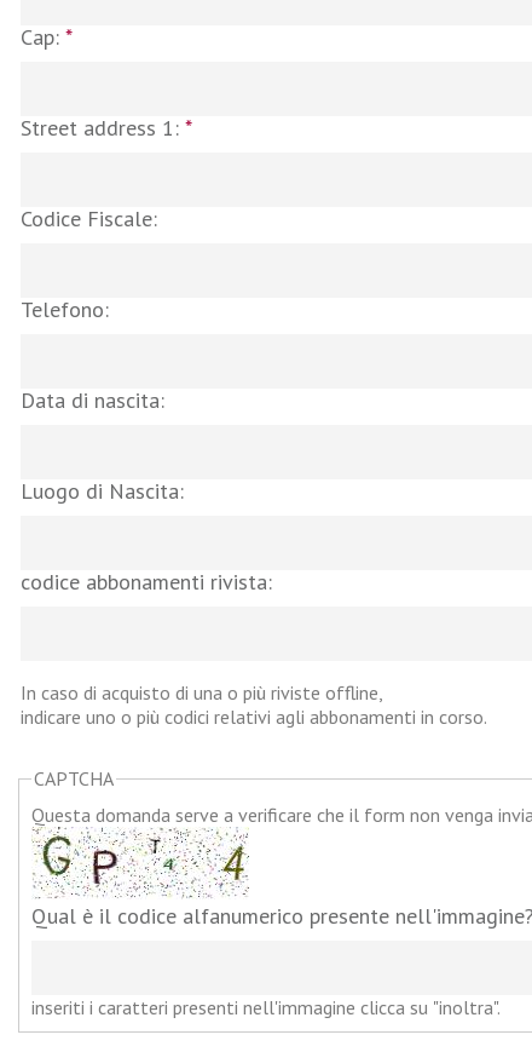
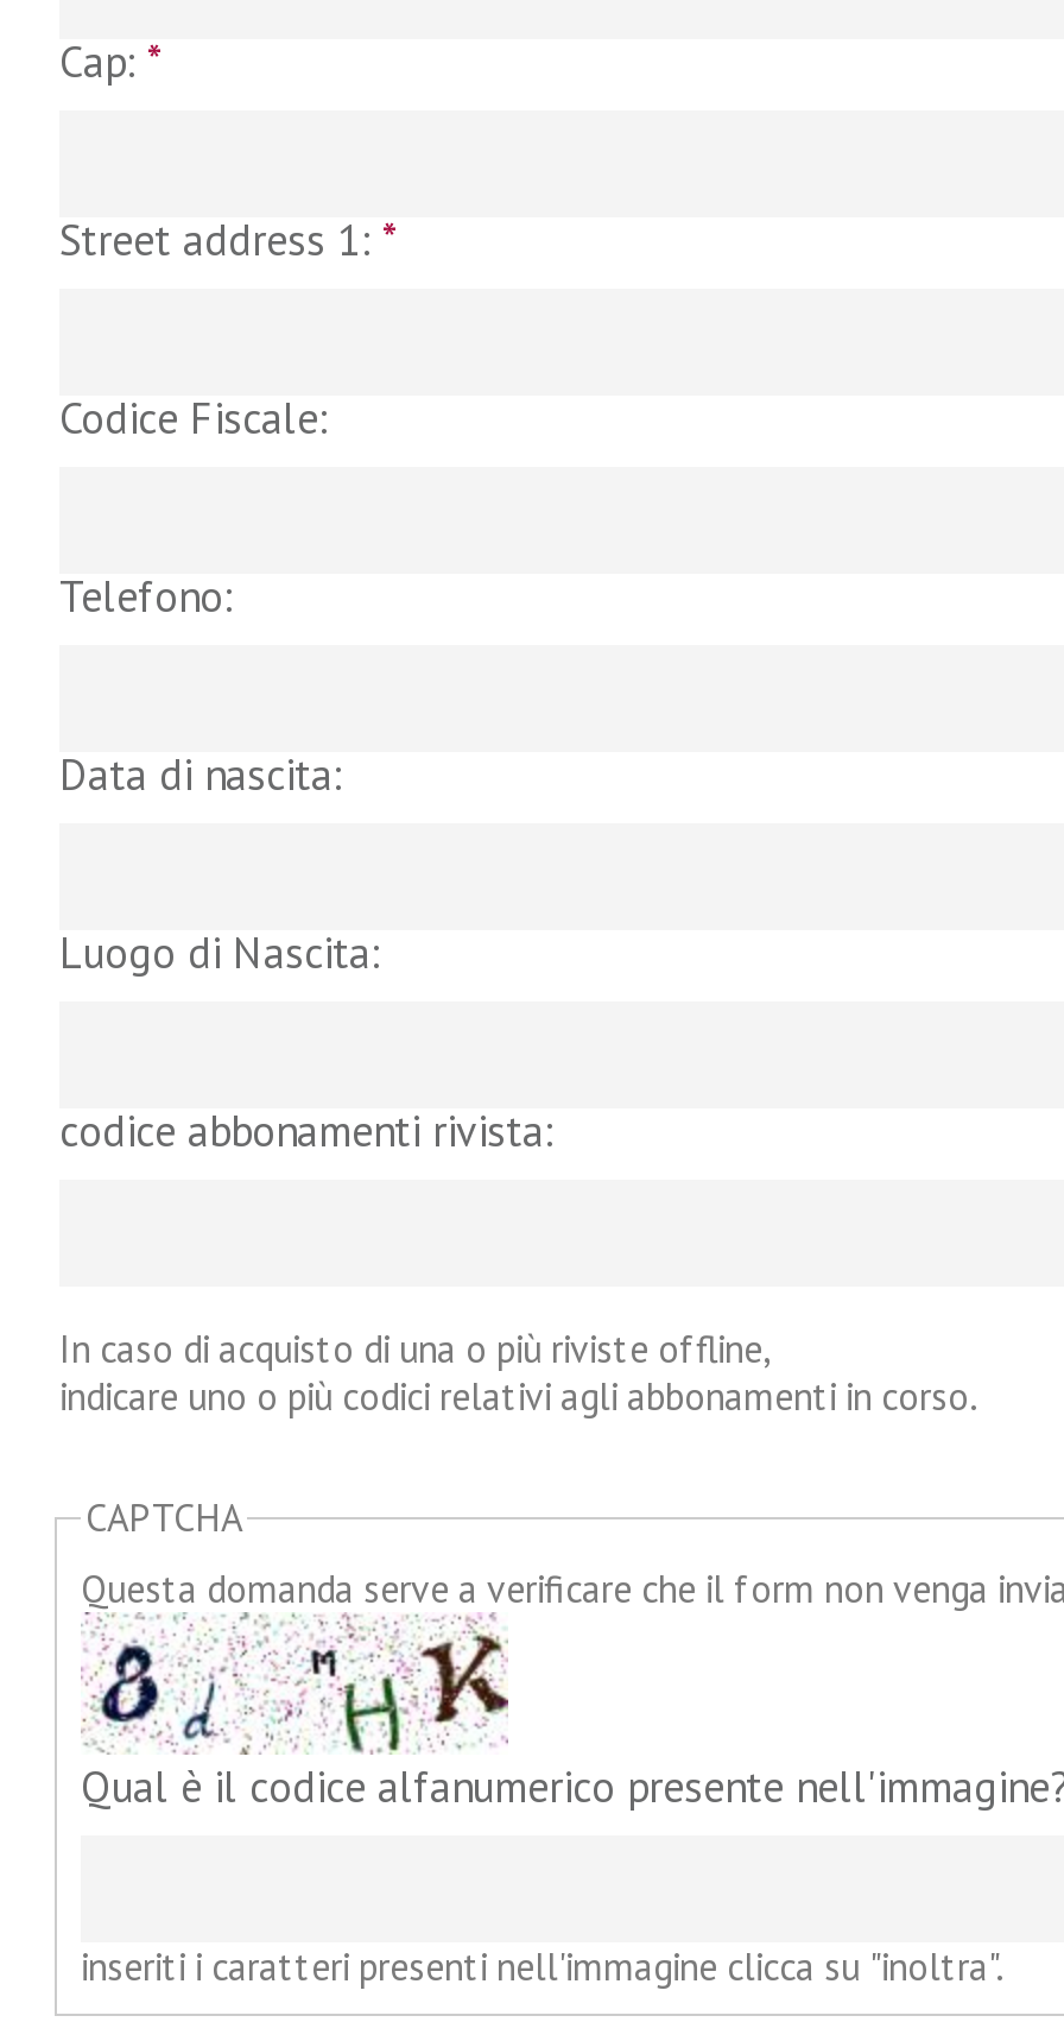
[31,830,250,899] [image] -> [78,1619,511,1755] [image]

